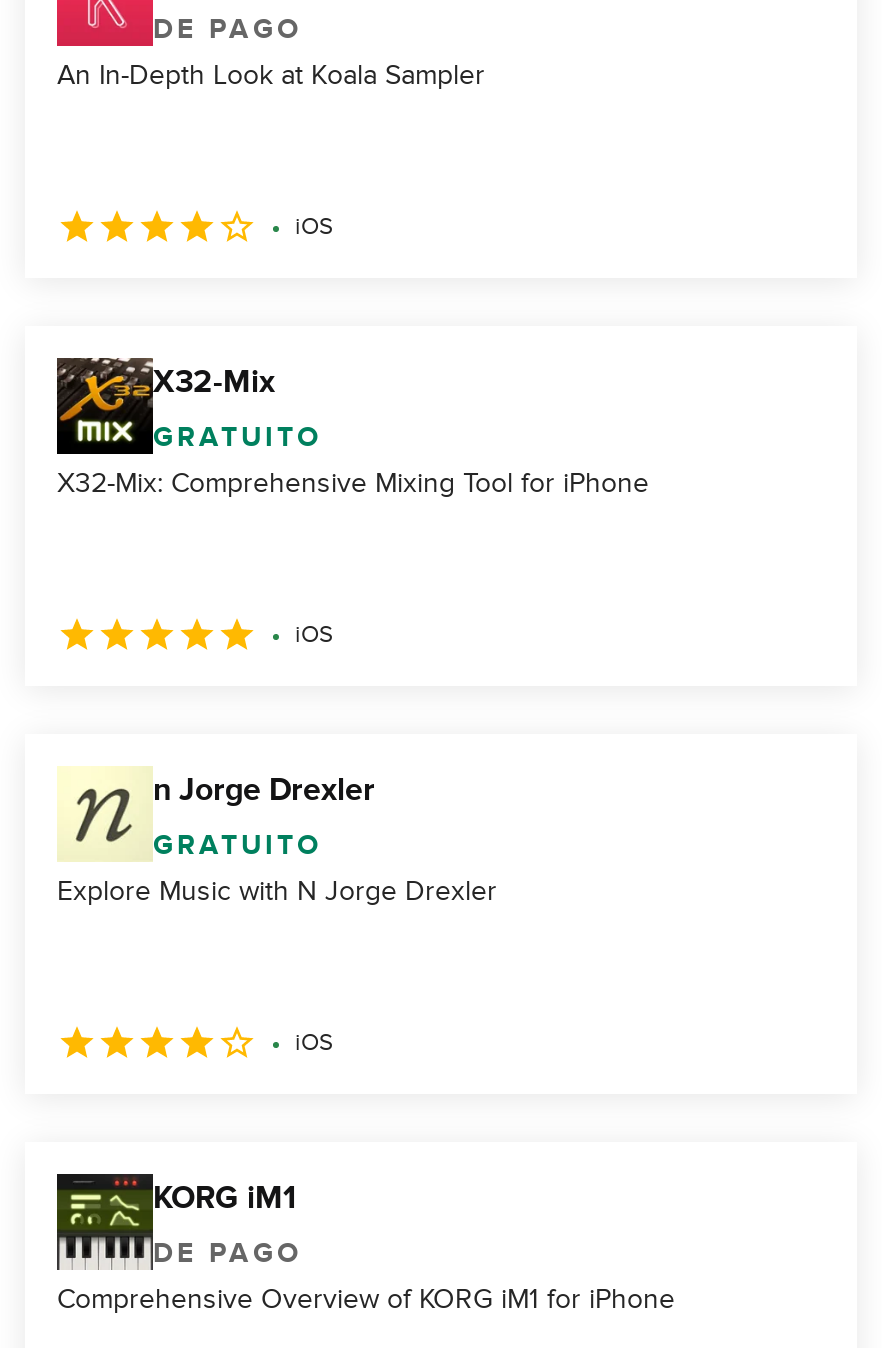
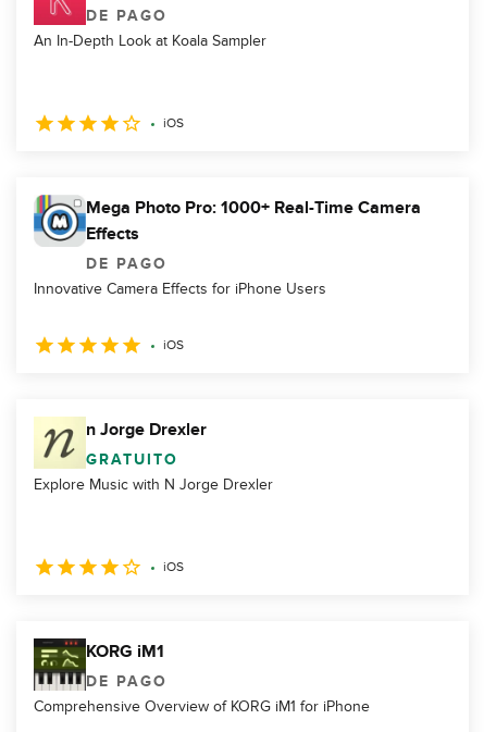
[55,356,649,500] [image] | X32-Mix | GRATUITO | X32-Mix: Comprehensive Mixing Tool for iPhone -> [33,194,421,298] [image] | Mega Photo Pro: 1000+ Real-Time Camera | Effects | DE PAGO | Innovative Camera Effects for iPhone Users

